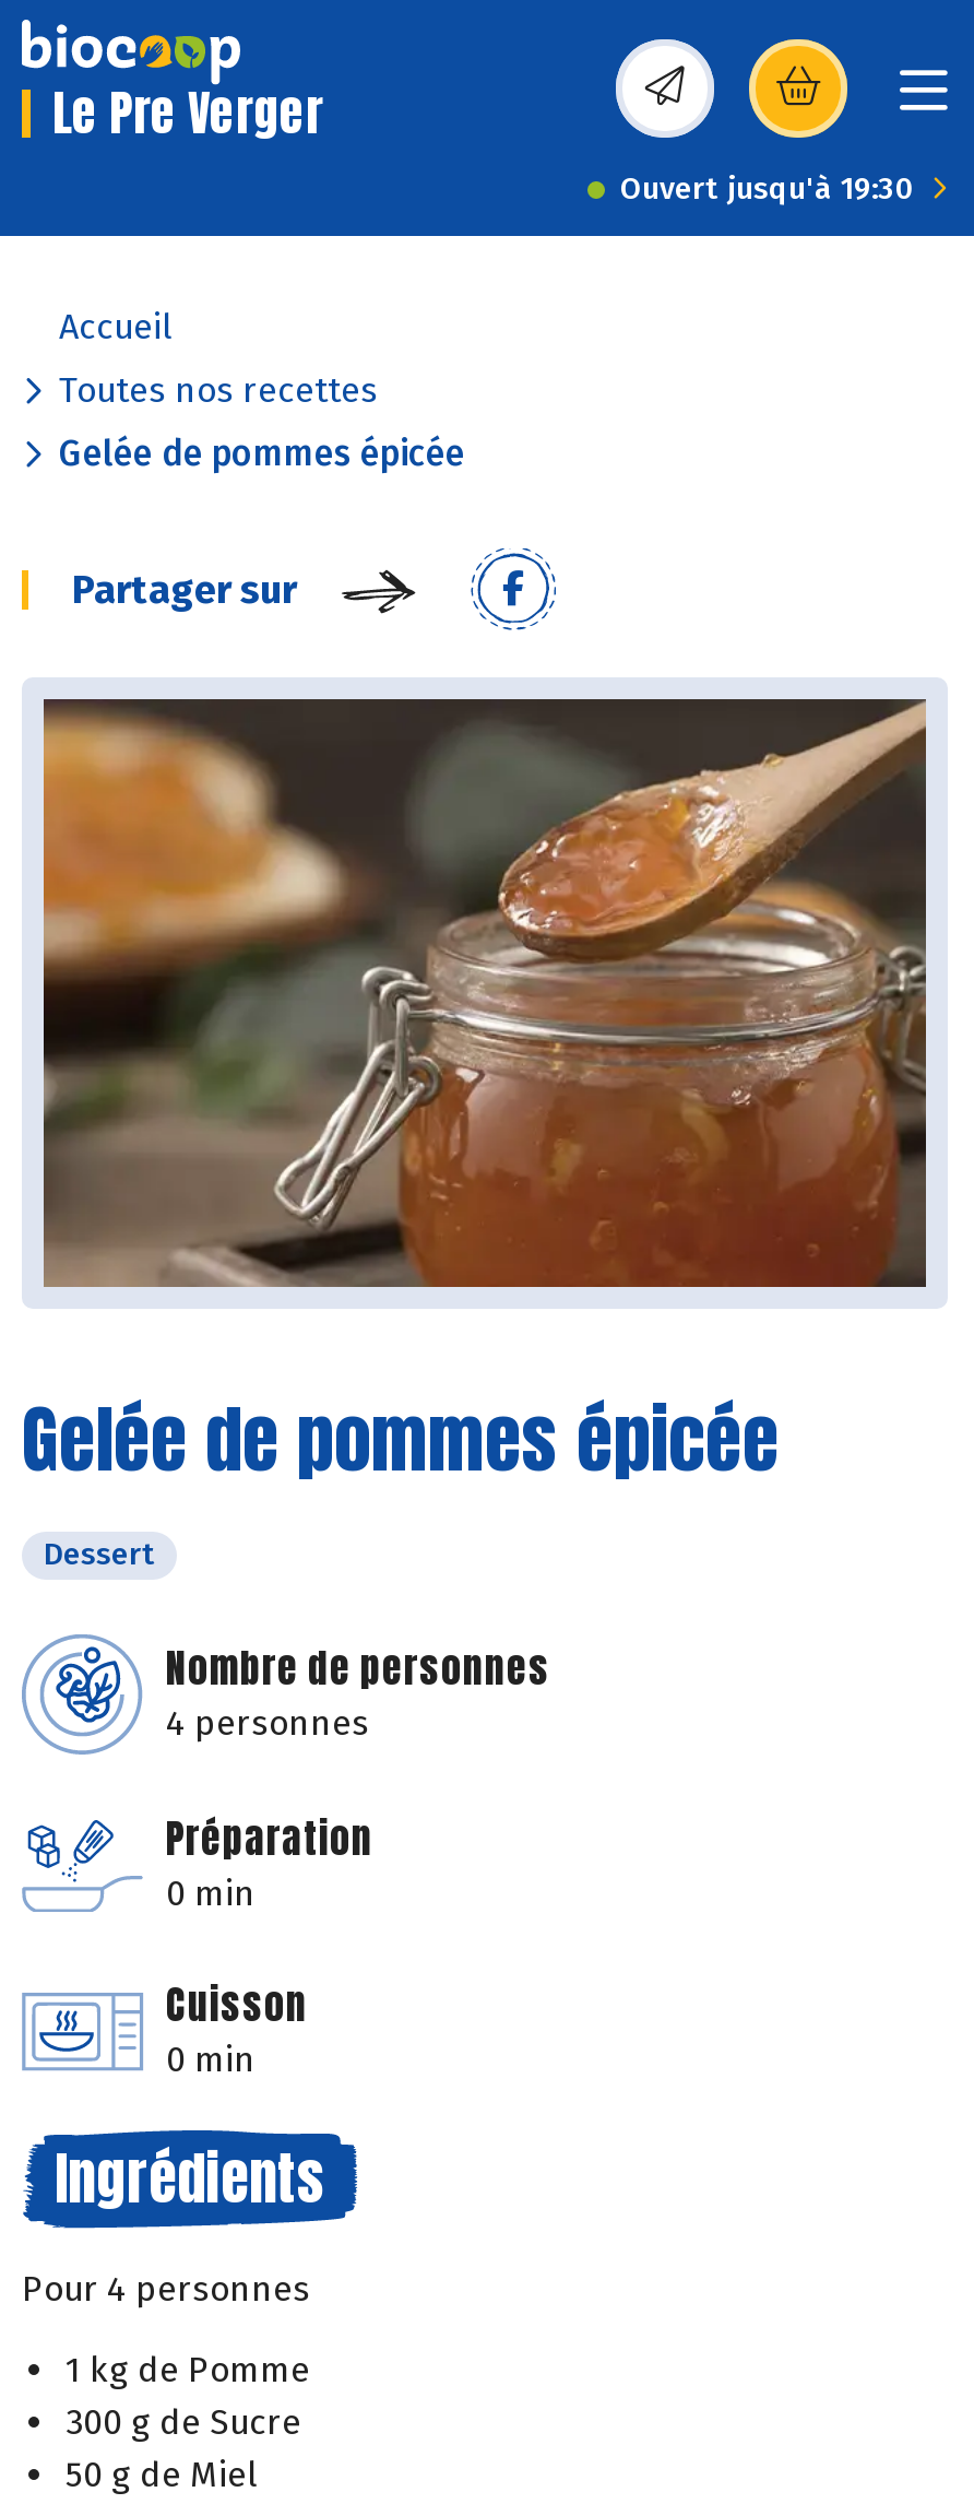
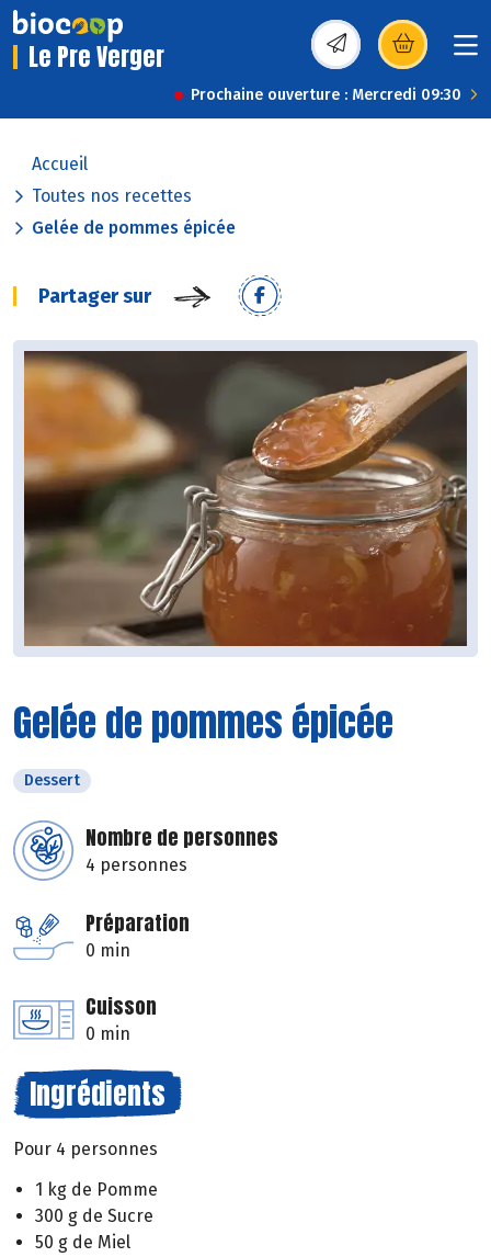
[620,170,915,208] Ouvert jusqu'à 19:30 -> [191,86,461,104] Prochaine ouverture : Mercredi 09:30

